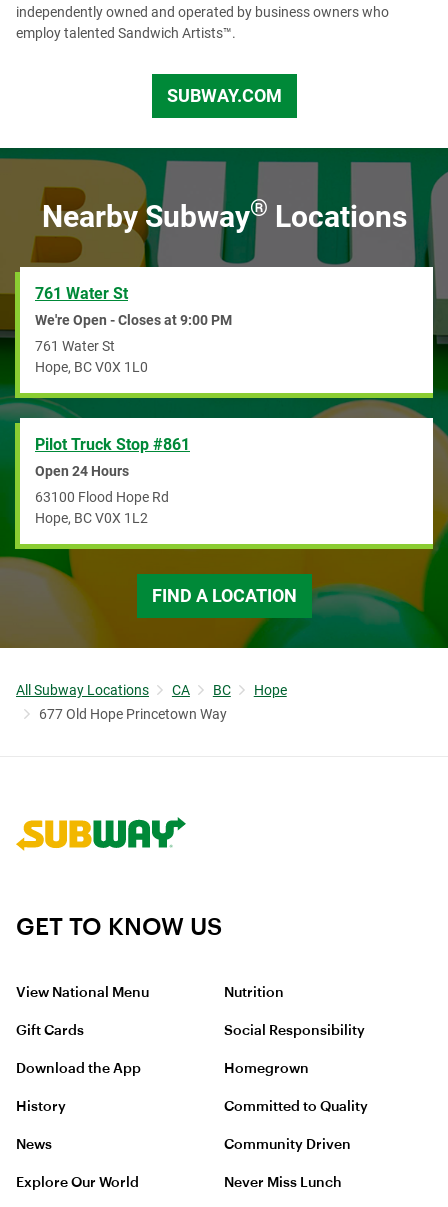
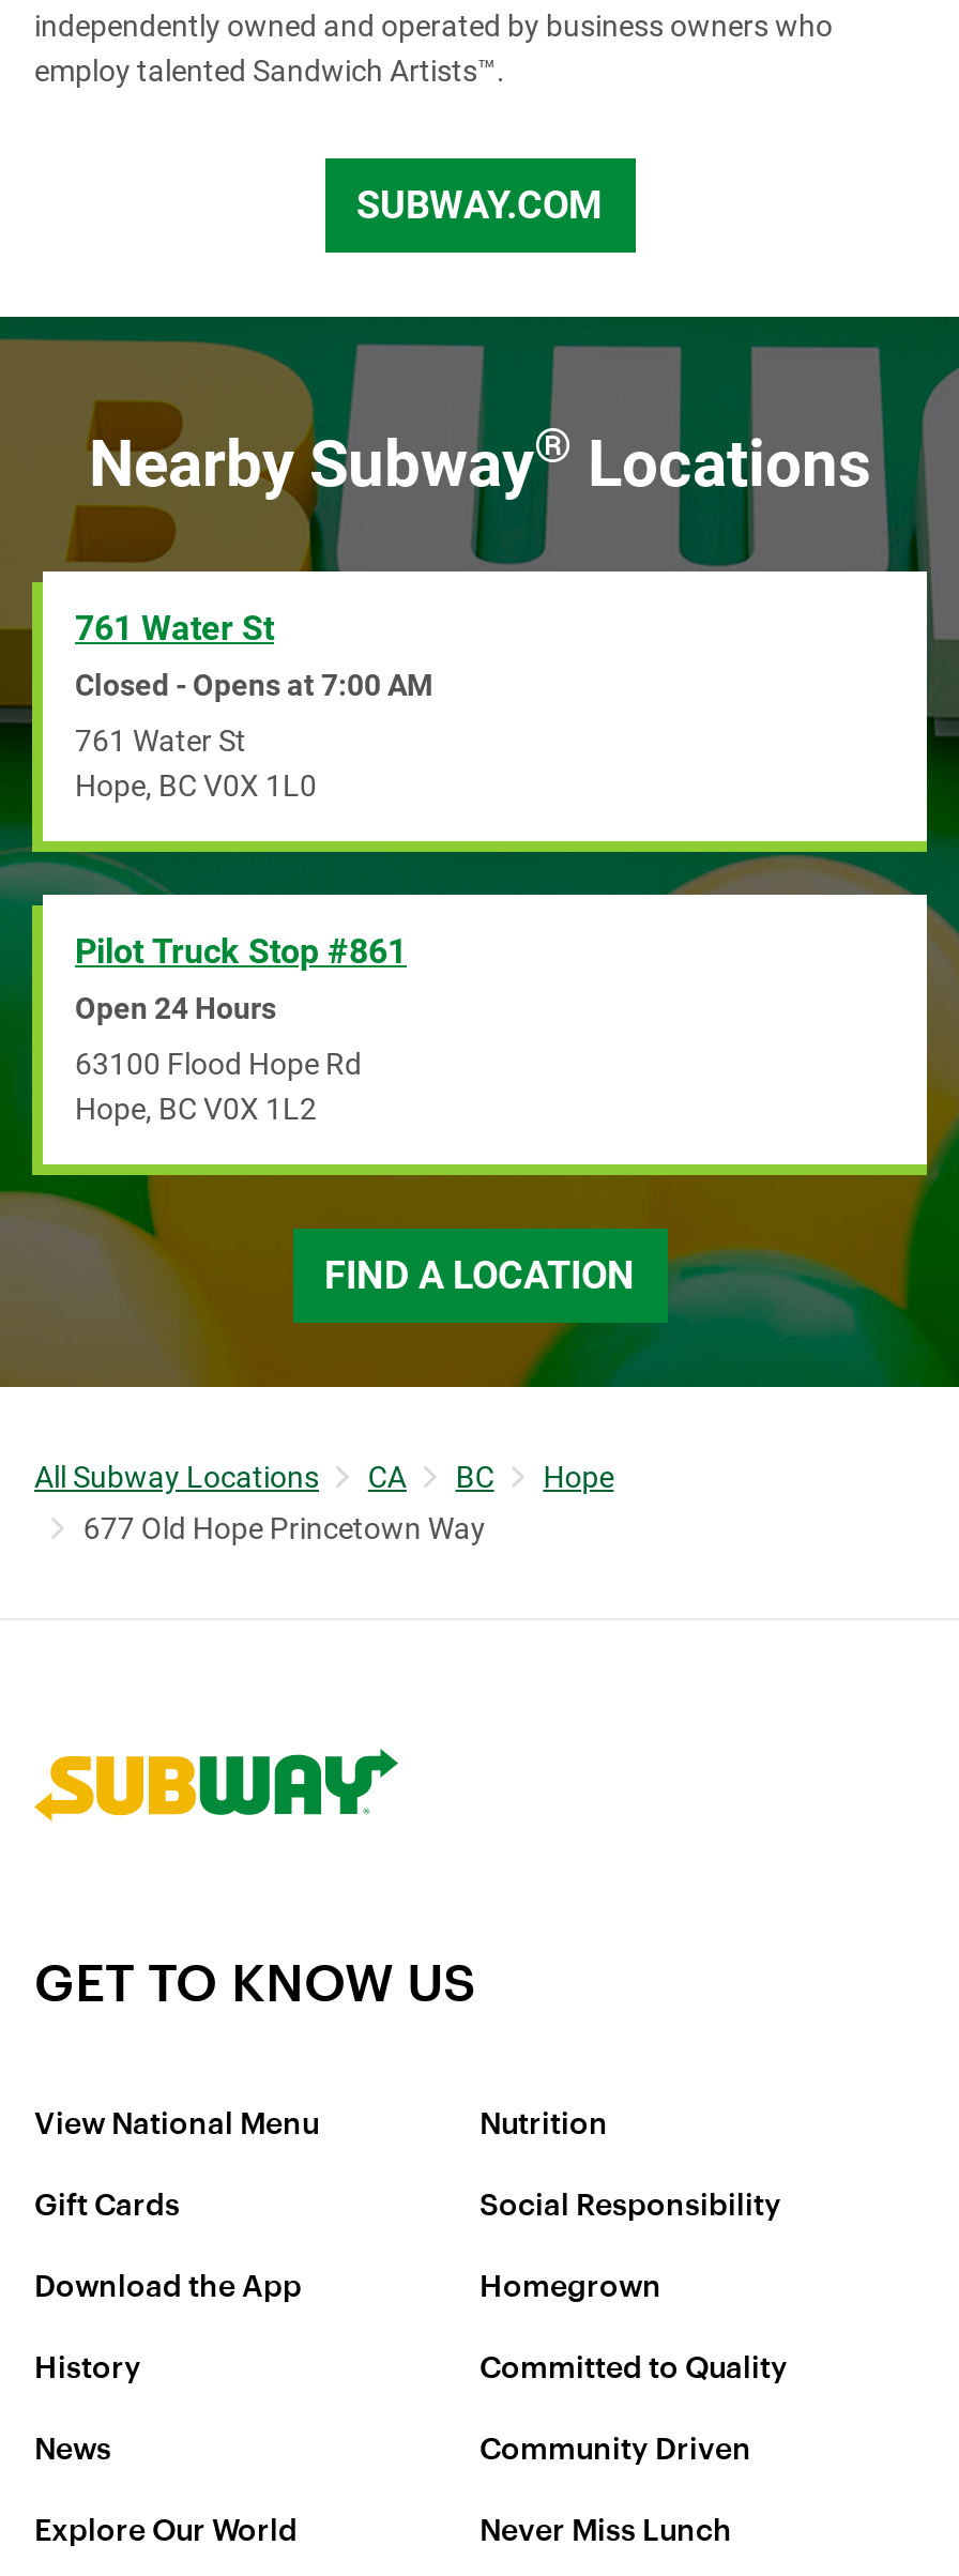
[35,312,232,328] We're Open - Closes at 9:00 PM -> [75,667,432,702] Closed - Opens at 7:00 AM

